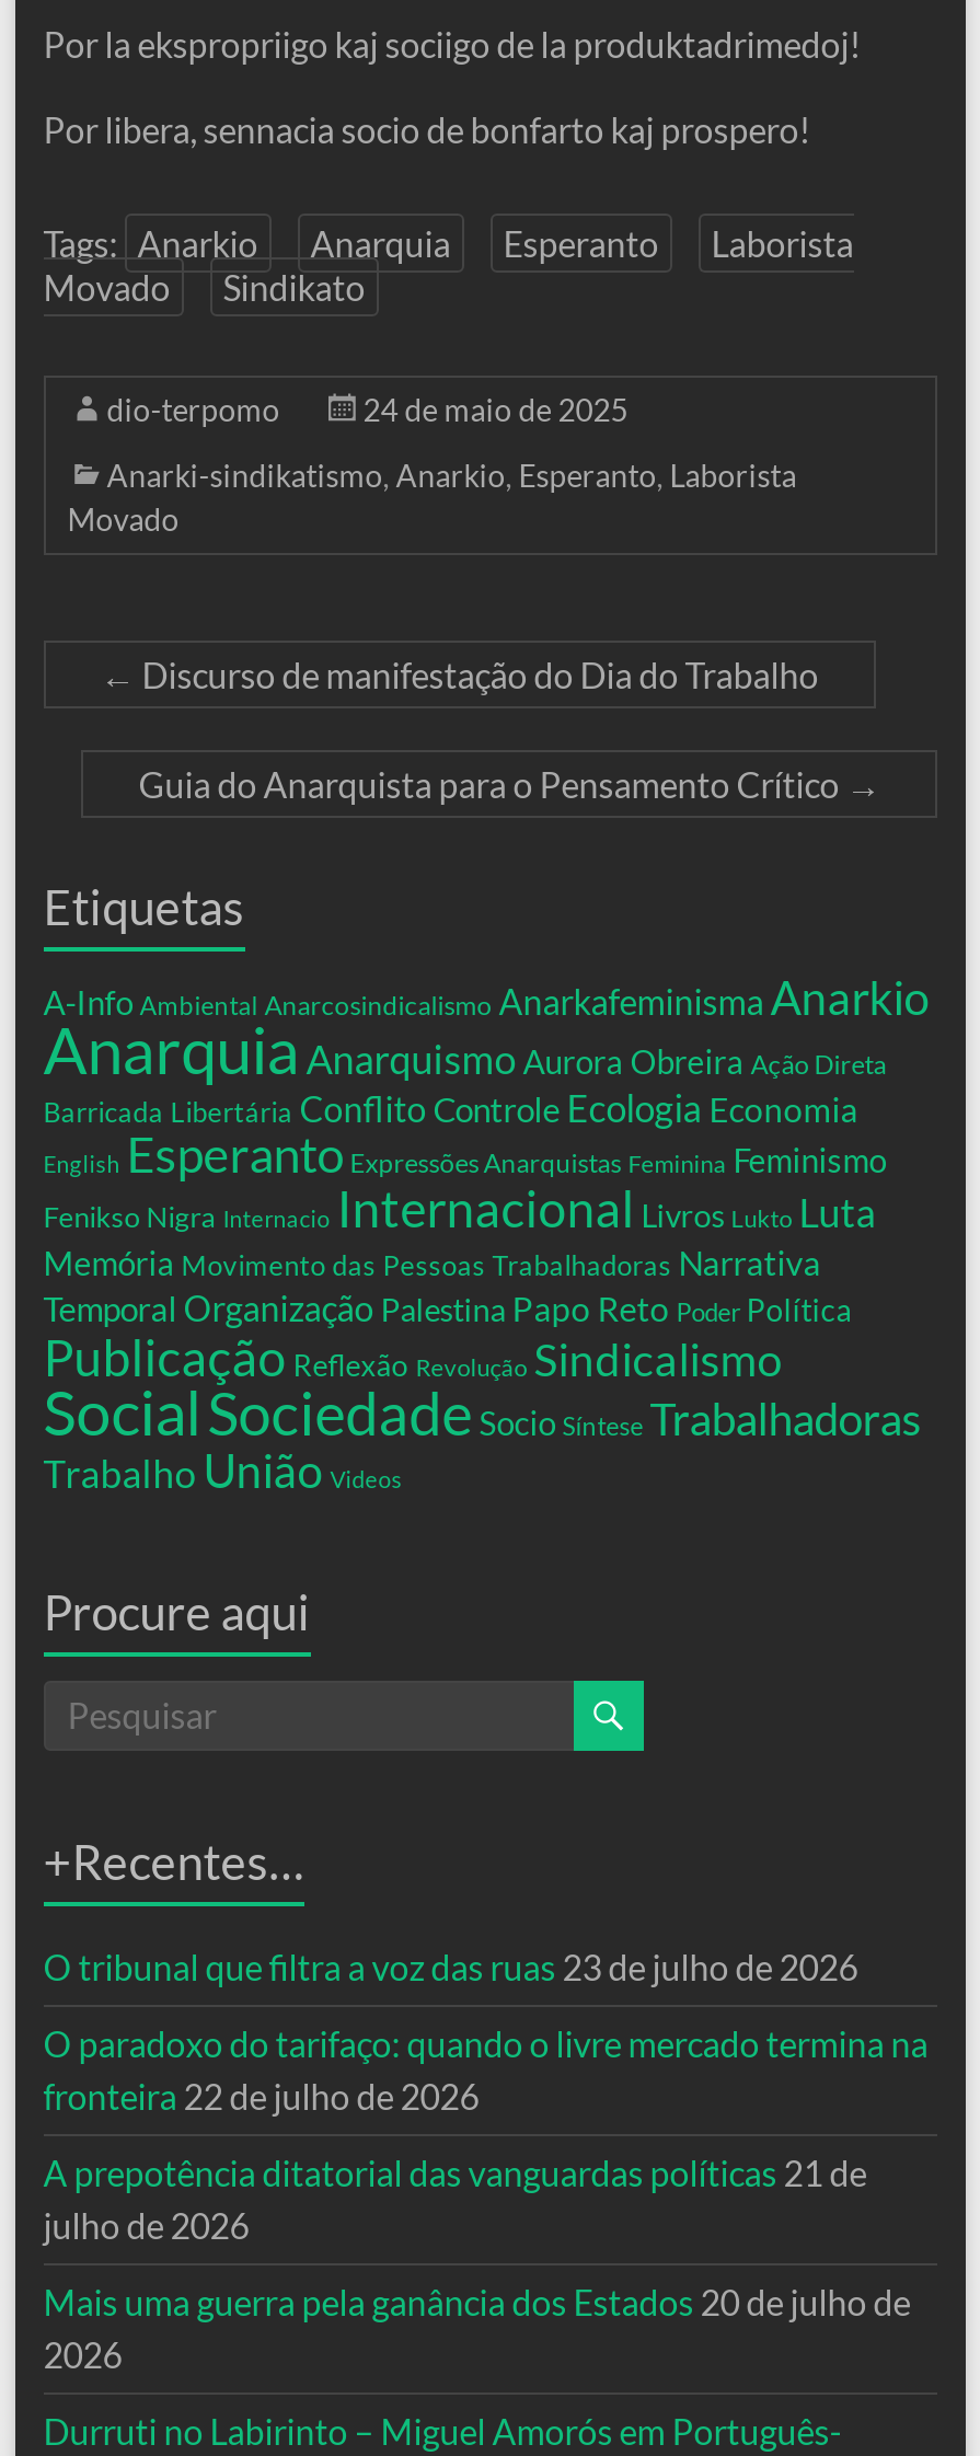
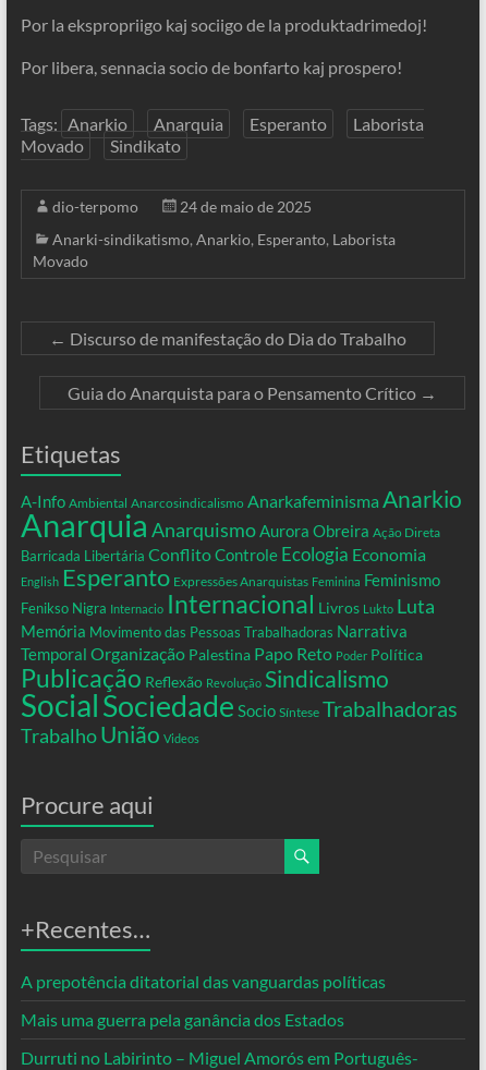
[43,1945,928,2374] O tribunal que filtra a voz das ruas 23 de julho de 2026 | O paradoxo do tarifaço: quando o livre mercado termina na | fronteira 22 de julho de 2026 | A prepotência ditatorial das vanguardas políticas 21 de | julho de 2026 | Mais uma guerra pela ganância dos Estados 20 de julho de | 2026 -> [20,970,386,1029] A prepotência ditatorial das vanguardas políticas | Mais uma guerra pela ganância dos Estados

